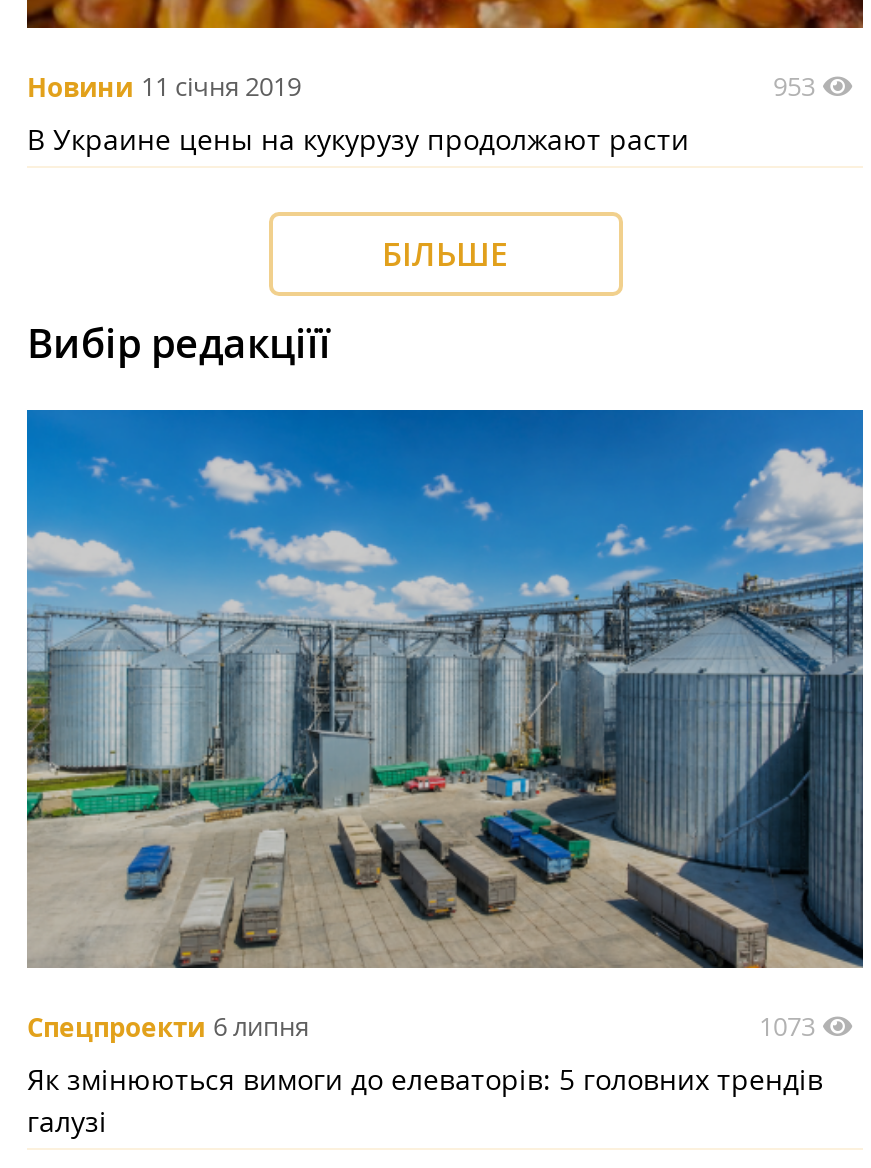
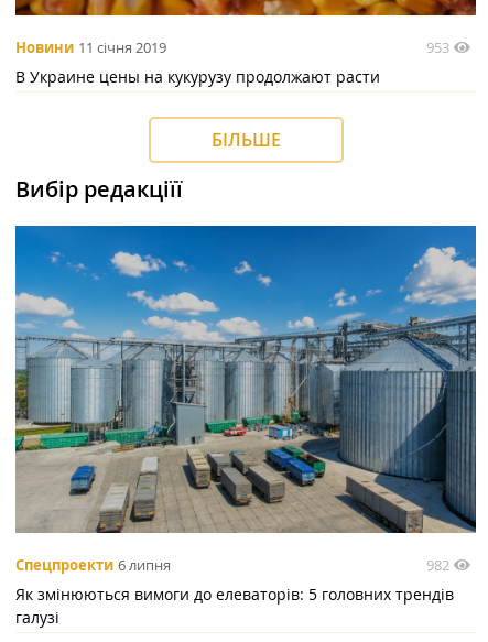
[759,1007,815,1043] 1073 -> [426,555,449,574] 982

